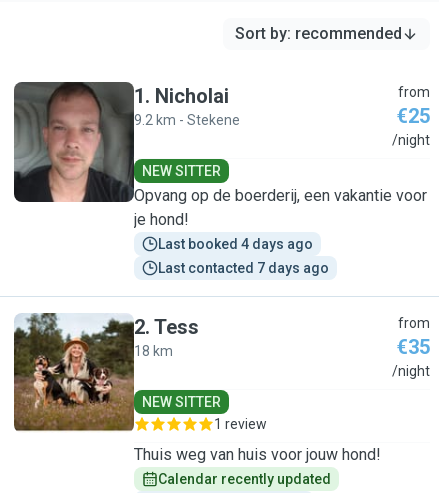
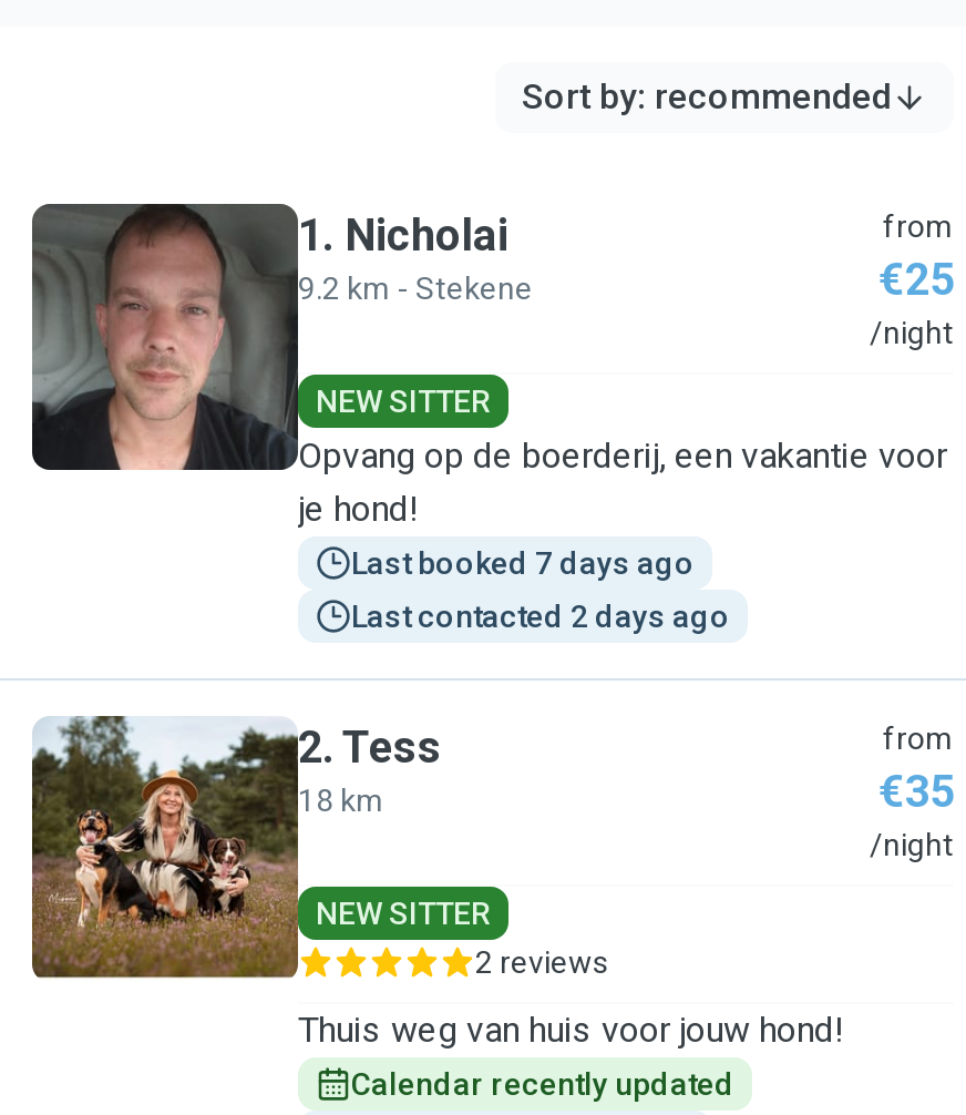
[158,236,313,252] Last booked 4 days ago -> [351,545,695,581] Last booked 7 days ago
[158,260,329,276] Last contacted 7 days ago -> [351,599,730,634] Last contacted 2 days ago
[214,416,267,432] 1 review -> [475,944,608,980] 2 reviews

